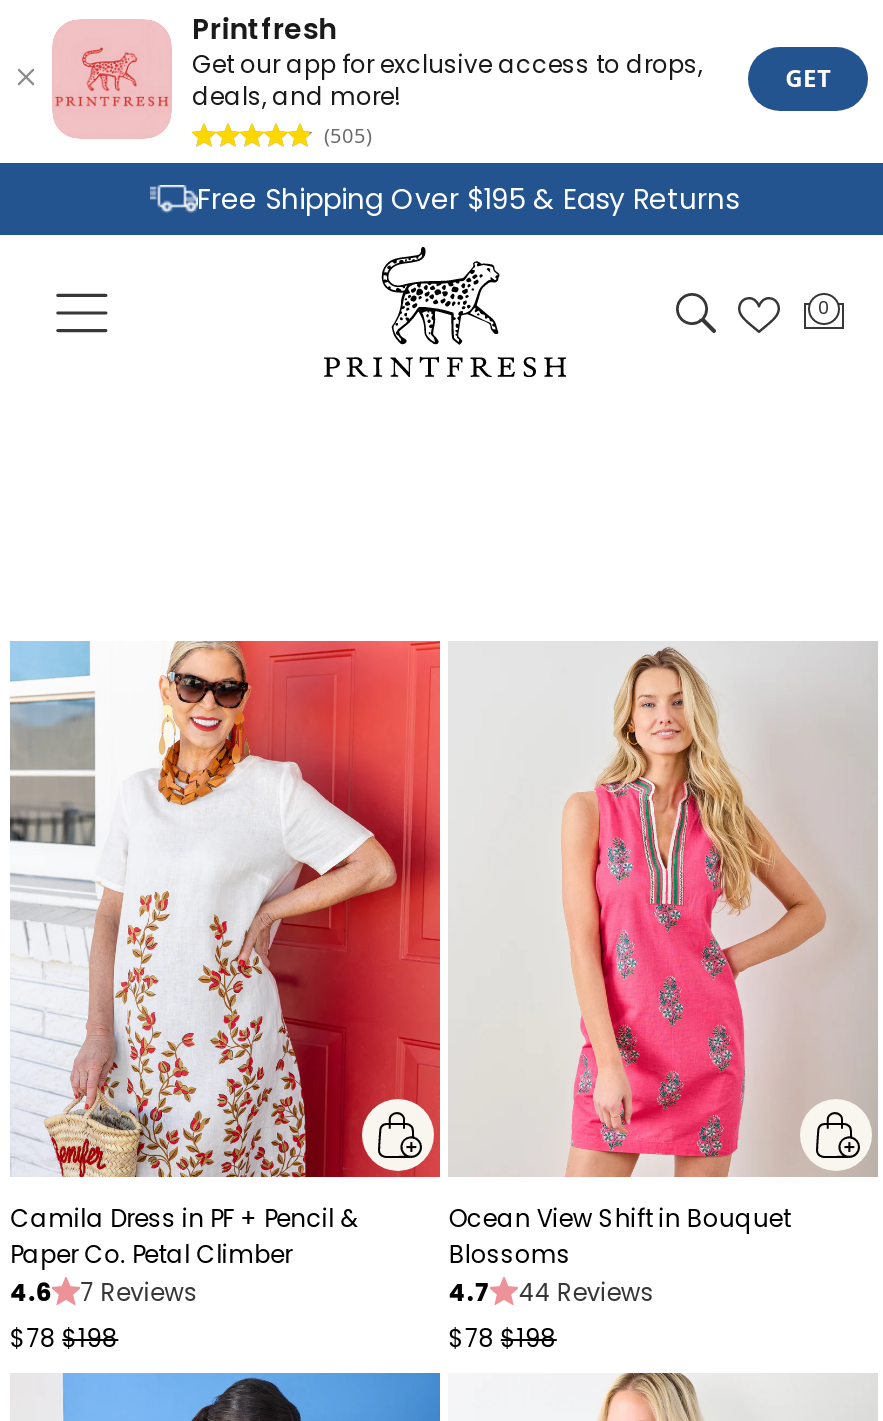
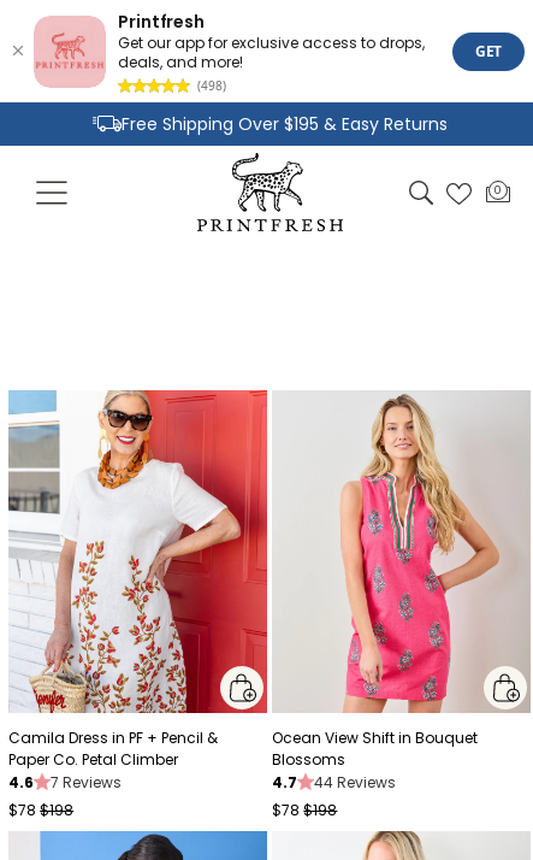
[324,121,372,149] (505) -> [197,77,226,94] (498)

